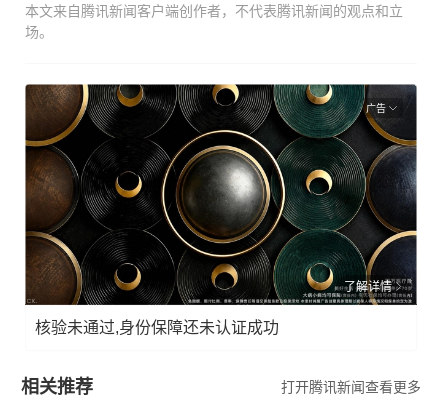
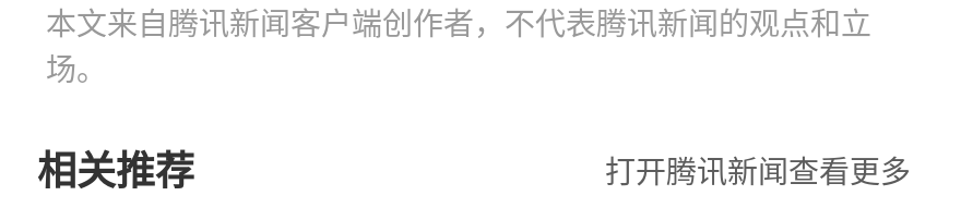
[24,83,418,306] [image] | 广告 -> none
[35,280,392,336] 了解详情 | 核验未通过,身份保障还未认证成功 -> none

